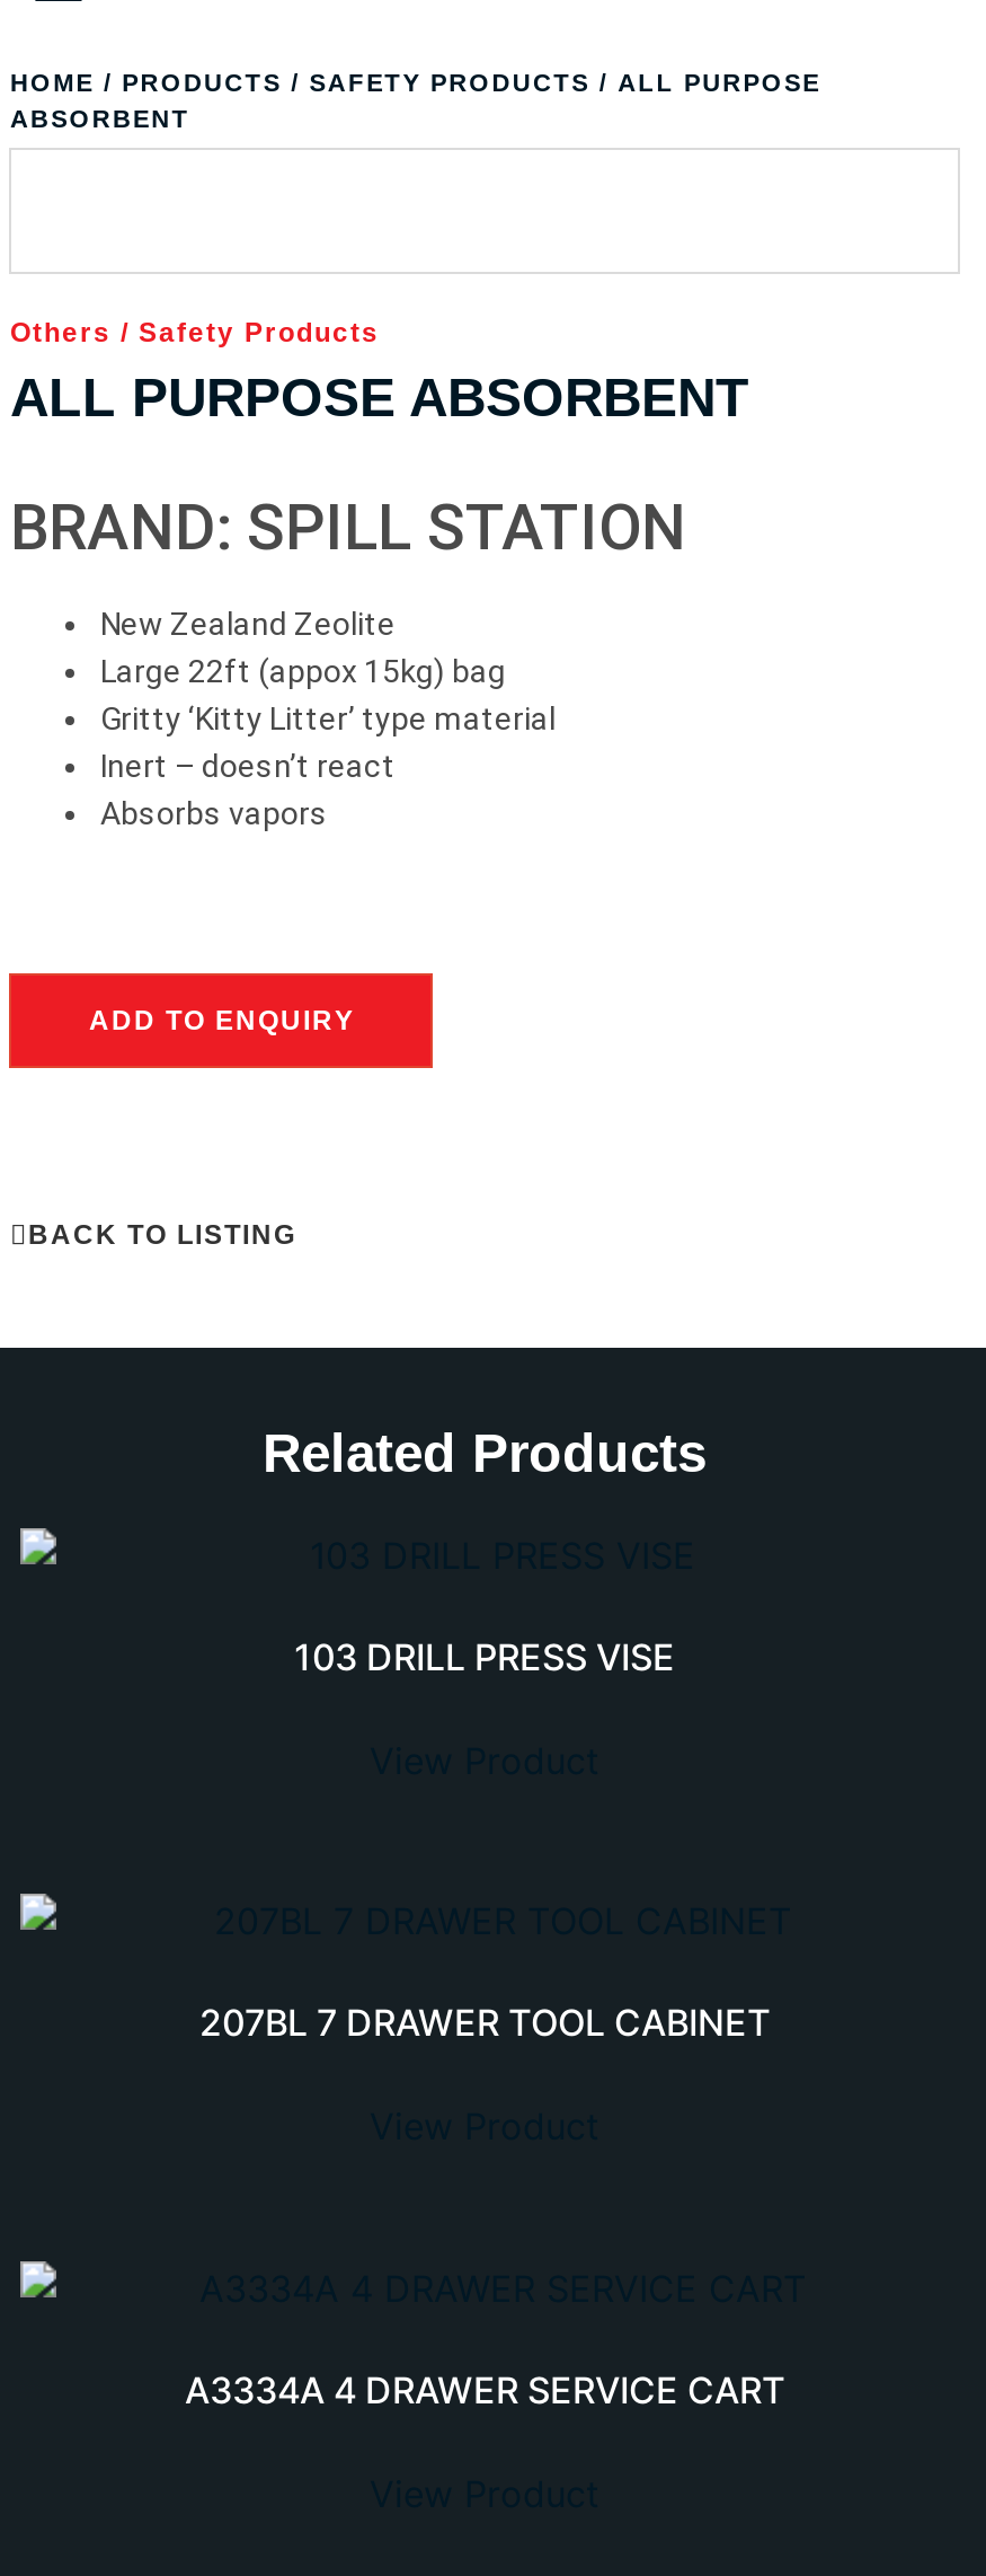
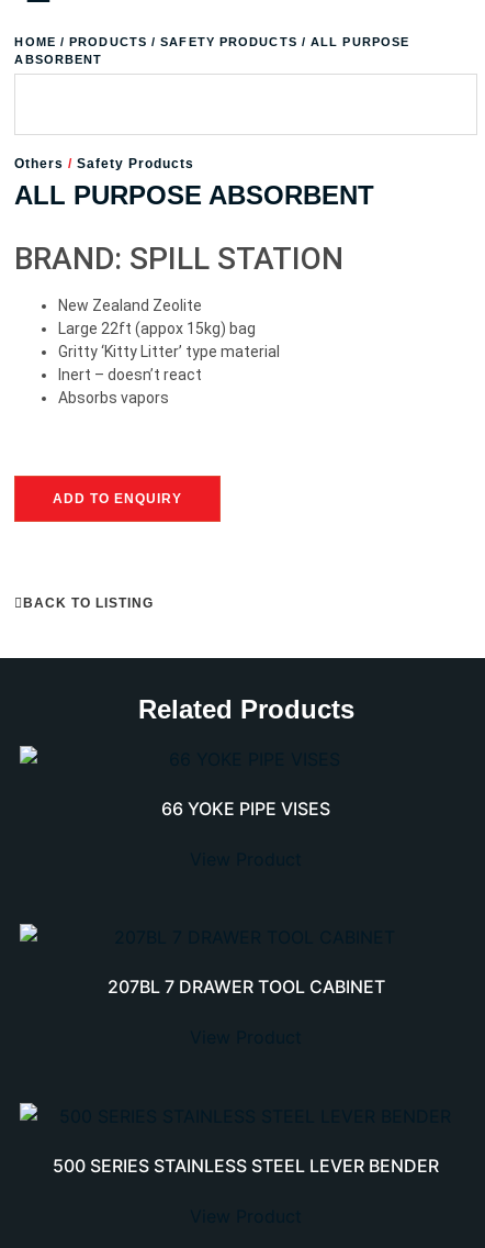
[294,1633,675,1678] 103 DRILL PRESS VISE -> [161,797,330,819] 66 YOKE PIPE VISES
[185,2368,784,2413] A3334A 4 DRAWER SERVICE CART -> [53,1155,439,1177] 500 SERIES STAINLESS STEEL LEVER BENDER

